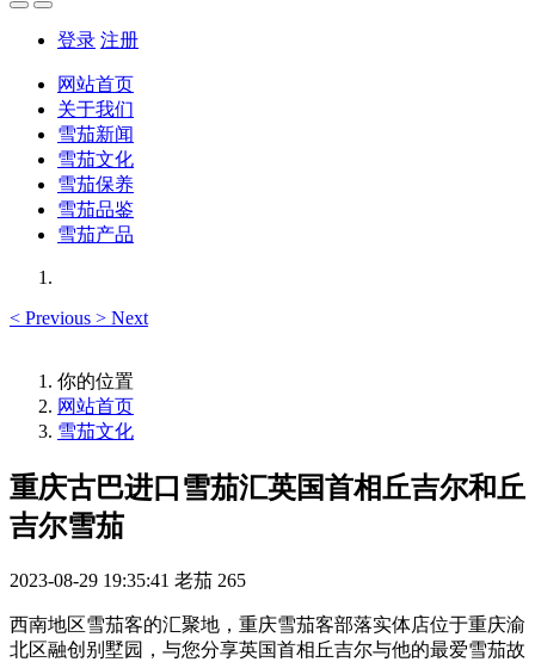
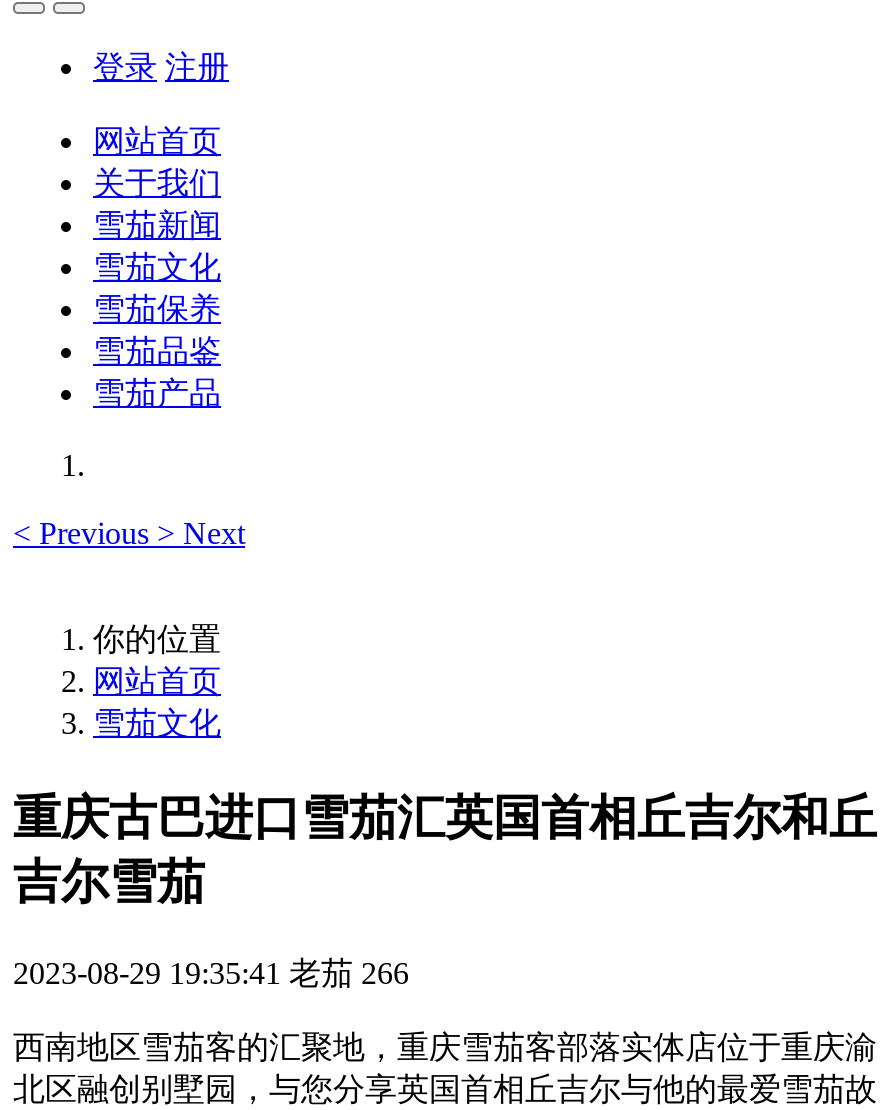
[10,570,246,590] 2023-08-29 19:35:41 老茄 265 -> [13,956,409,990] 2023-08-29 19:35:41 老茄 266

